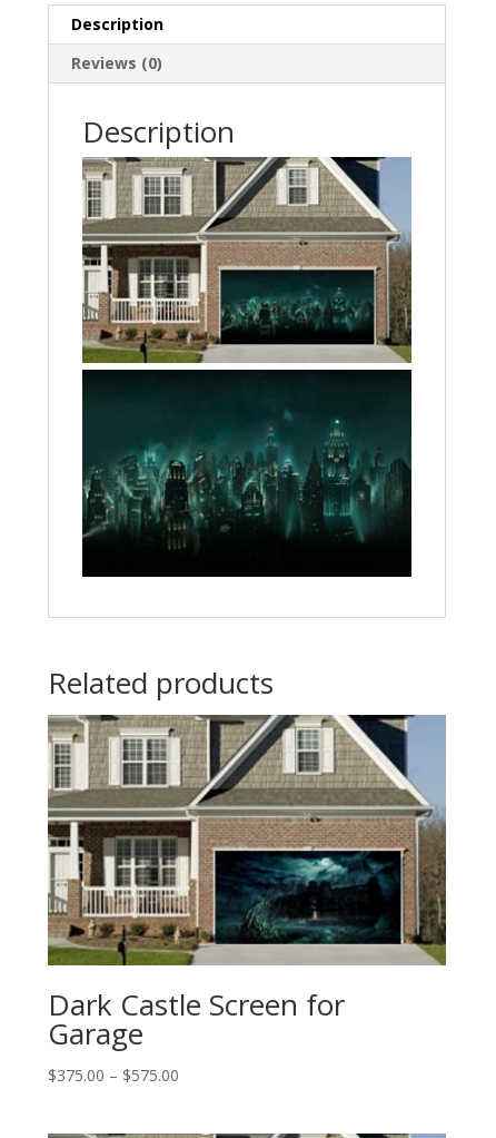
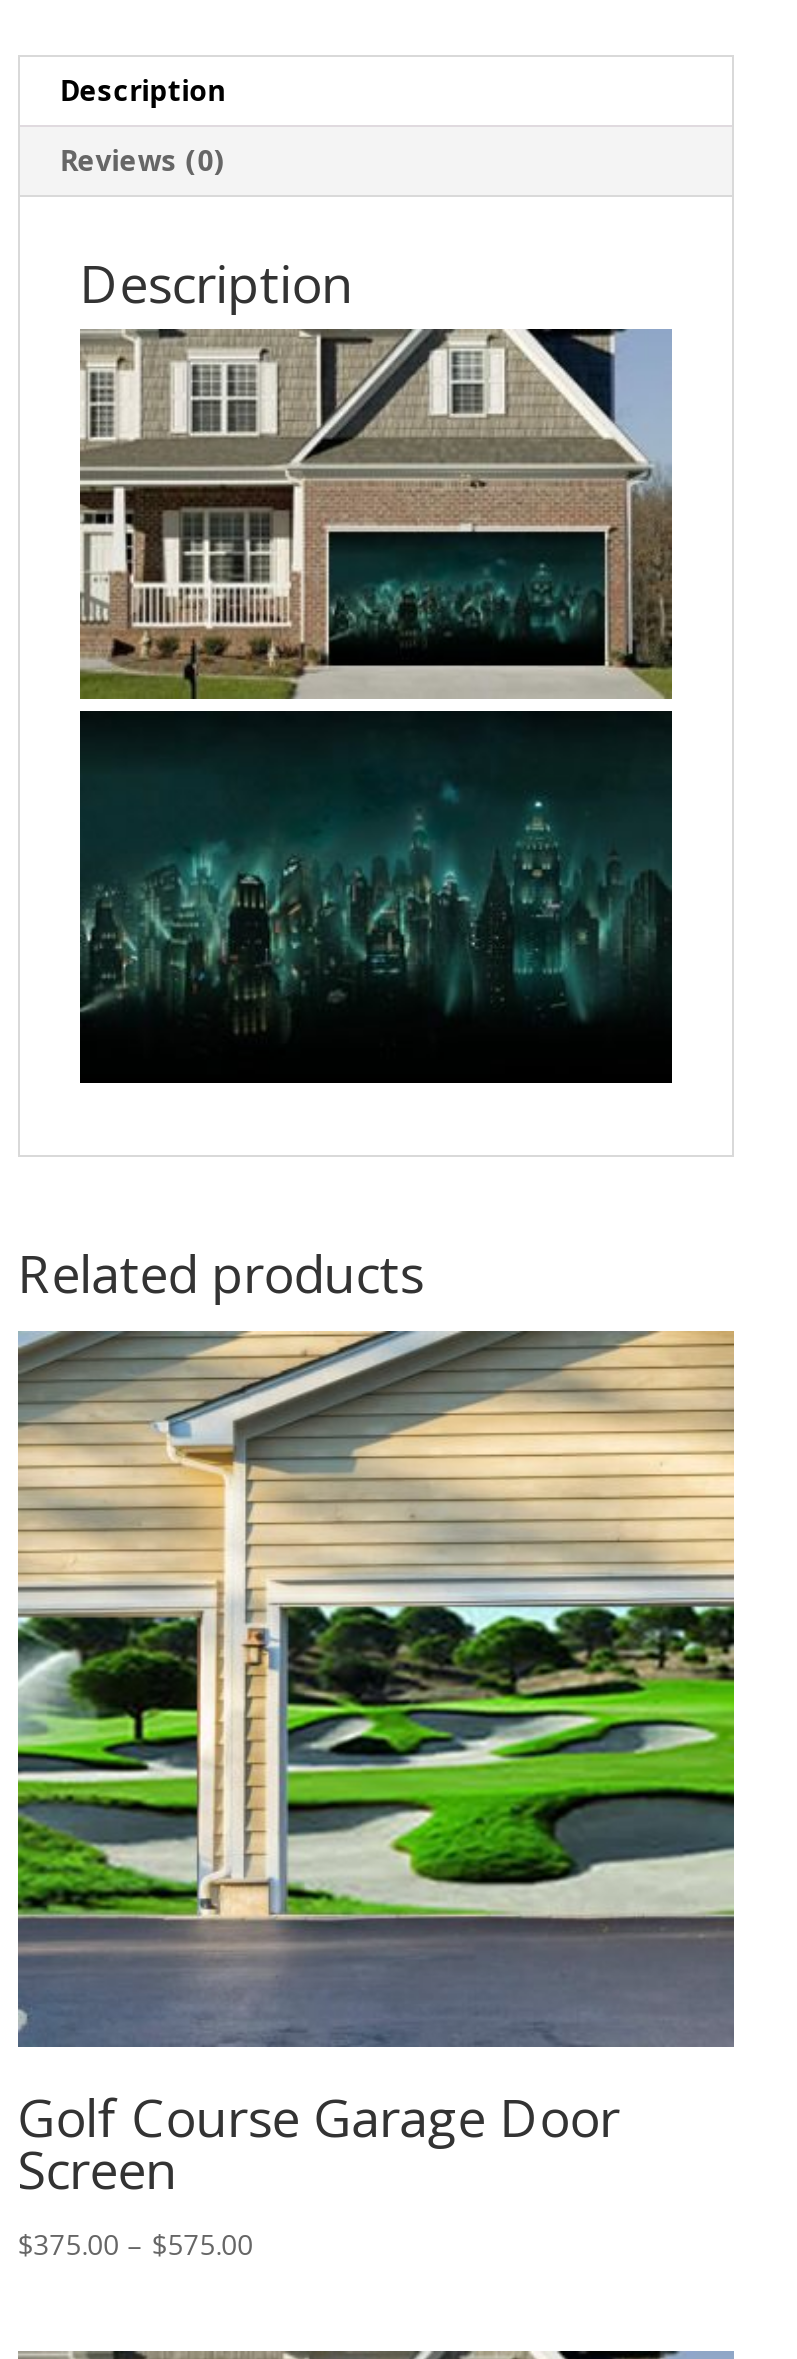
[48,714,447,1053] [image] | Dark Castle Screen for | Garage -> [16,1329,736,2206] [image] | Golf Course Garage Door | Screen

